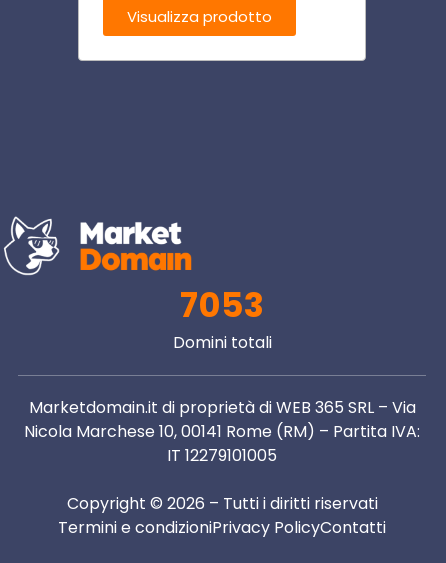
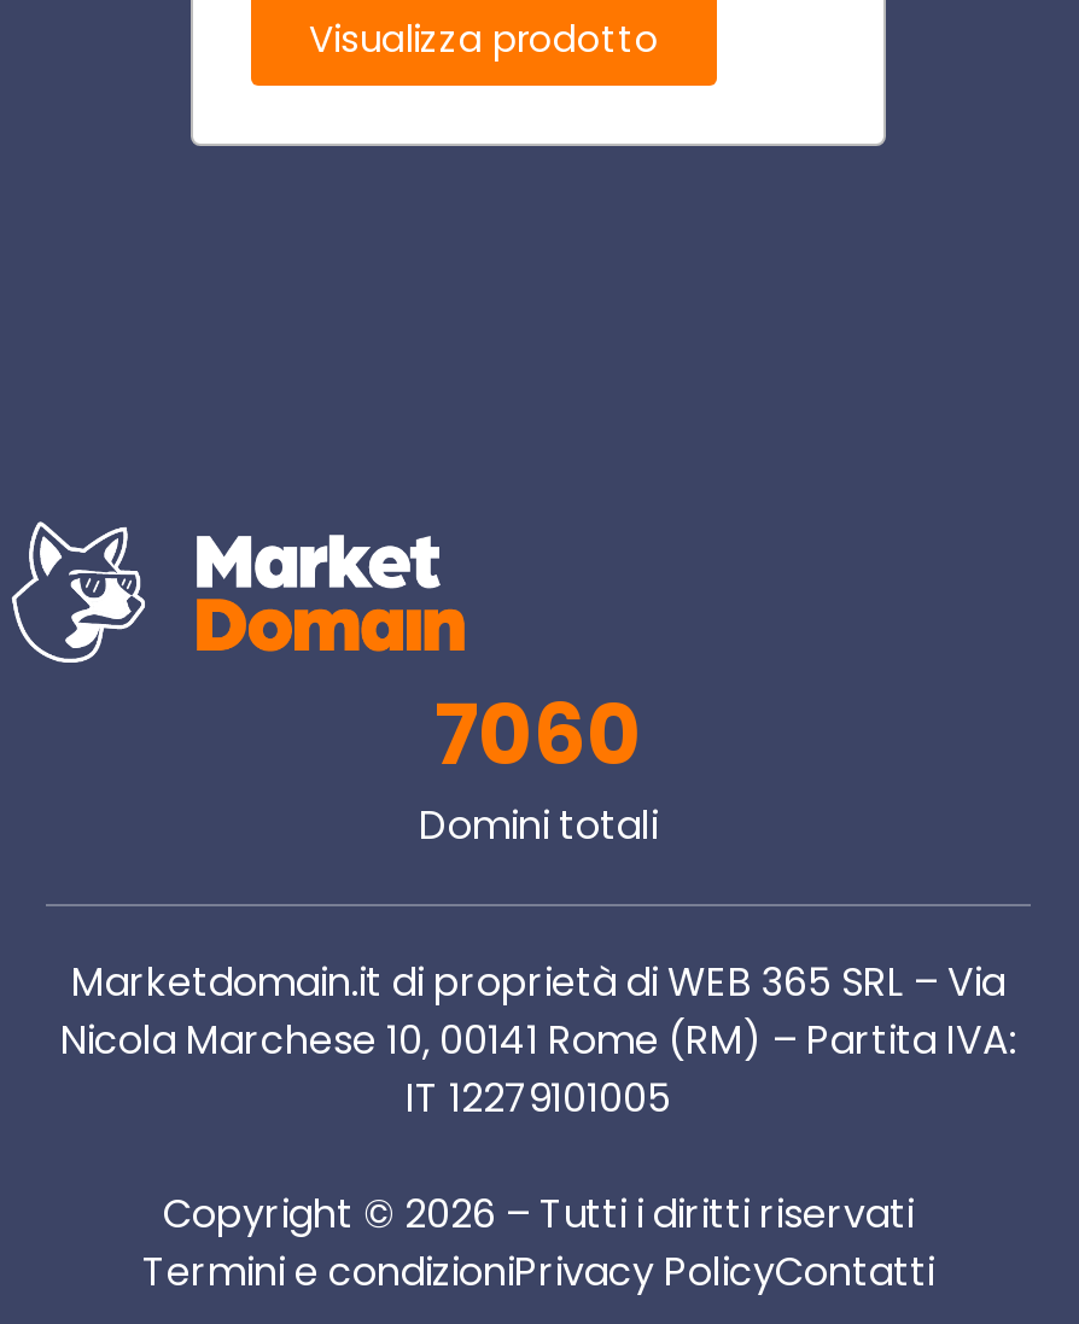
[180,281,264,329] 7053 -> [434,677,642,792] 7060

